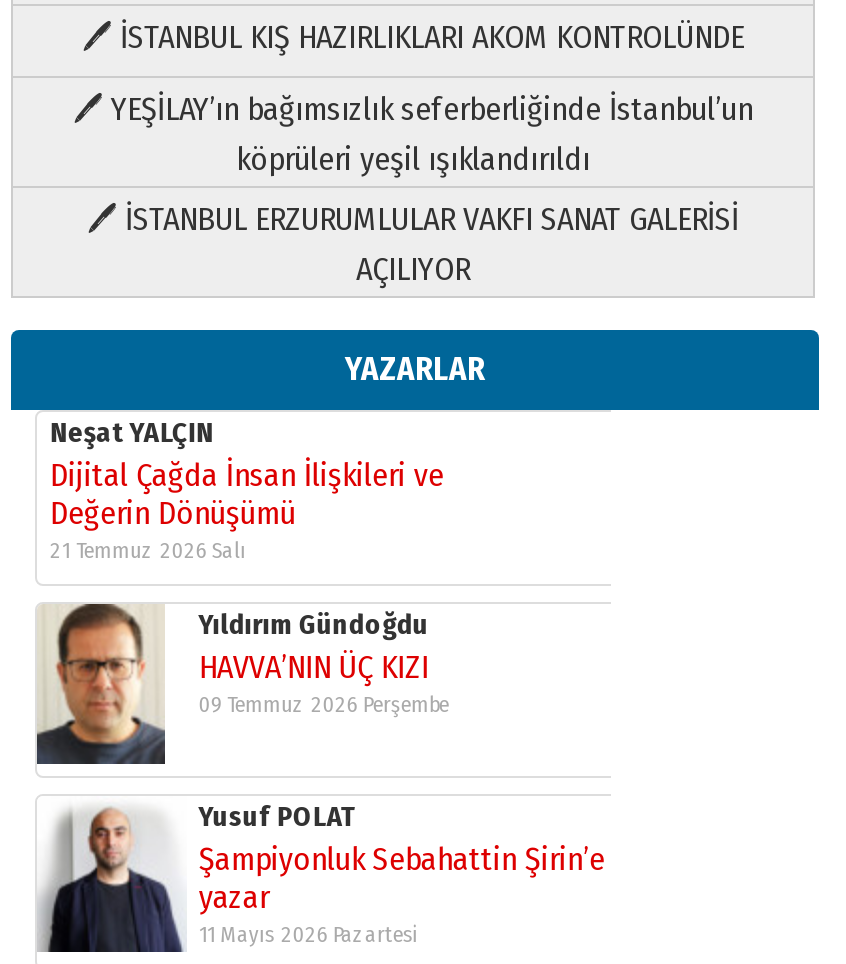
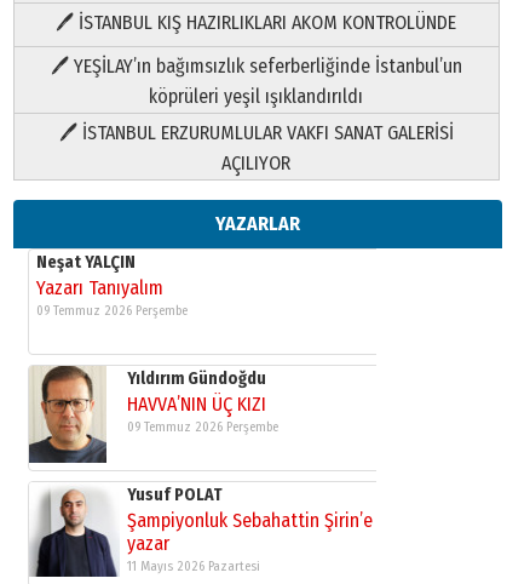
[50,455,444,563] Dijital Çağda İnsan İlişkileri ve | Değerin Dönüşümü | 21 Temmuz 2026 Salı -> [37,276,188,318] Yazarı Tanıyalım | 09 Temmuz 2026 Perşembe

